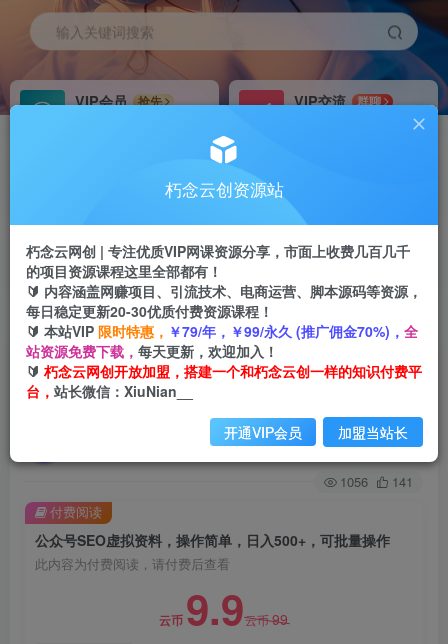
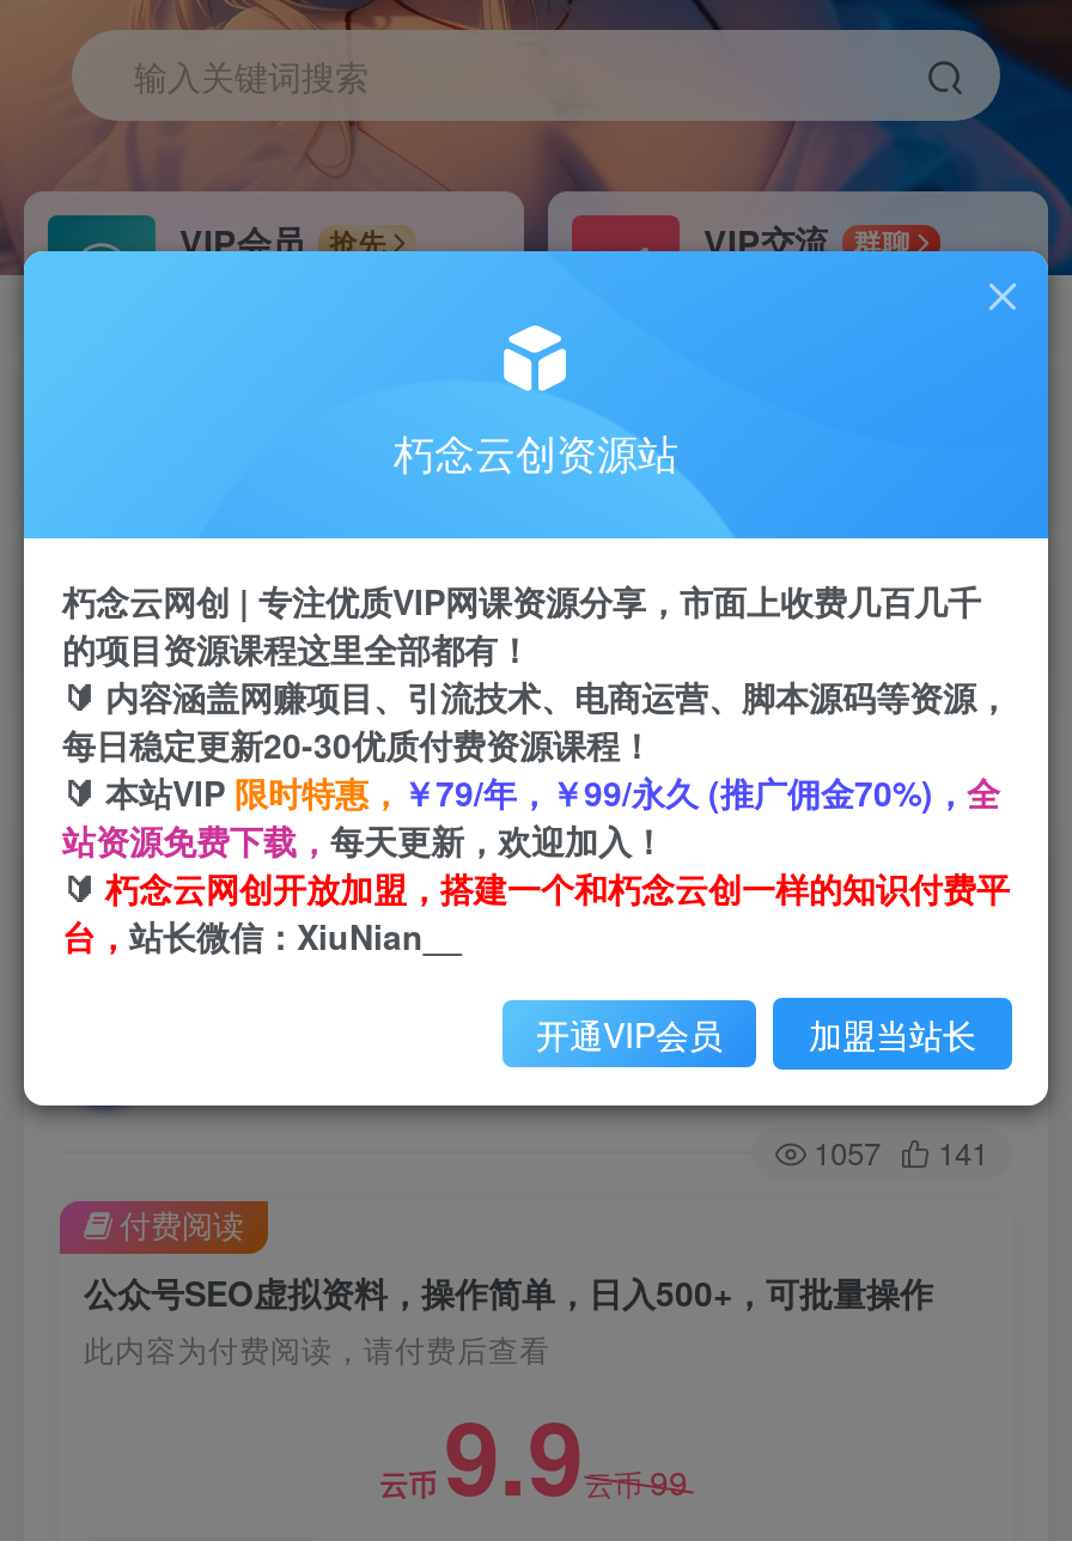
[340,472,413,491] 1056 141 -> [814,1129,988,1175] 1057 141

